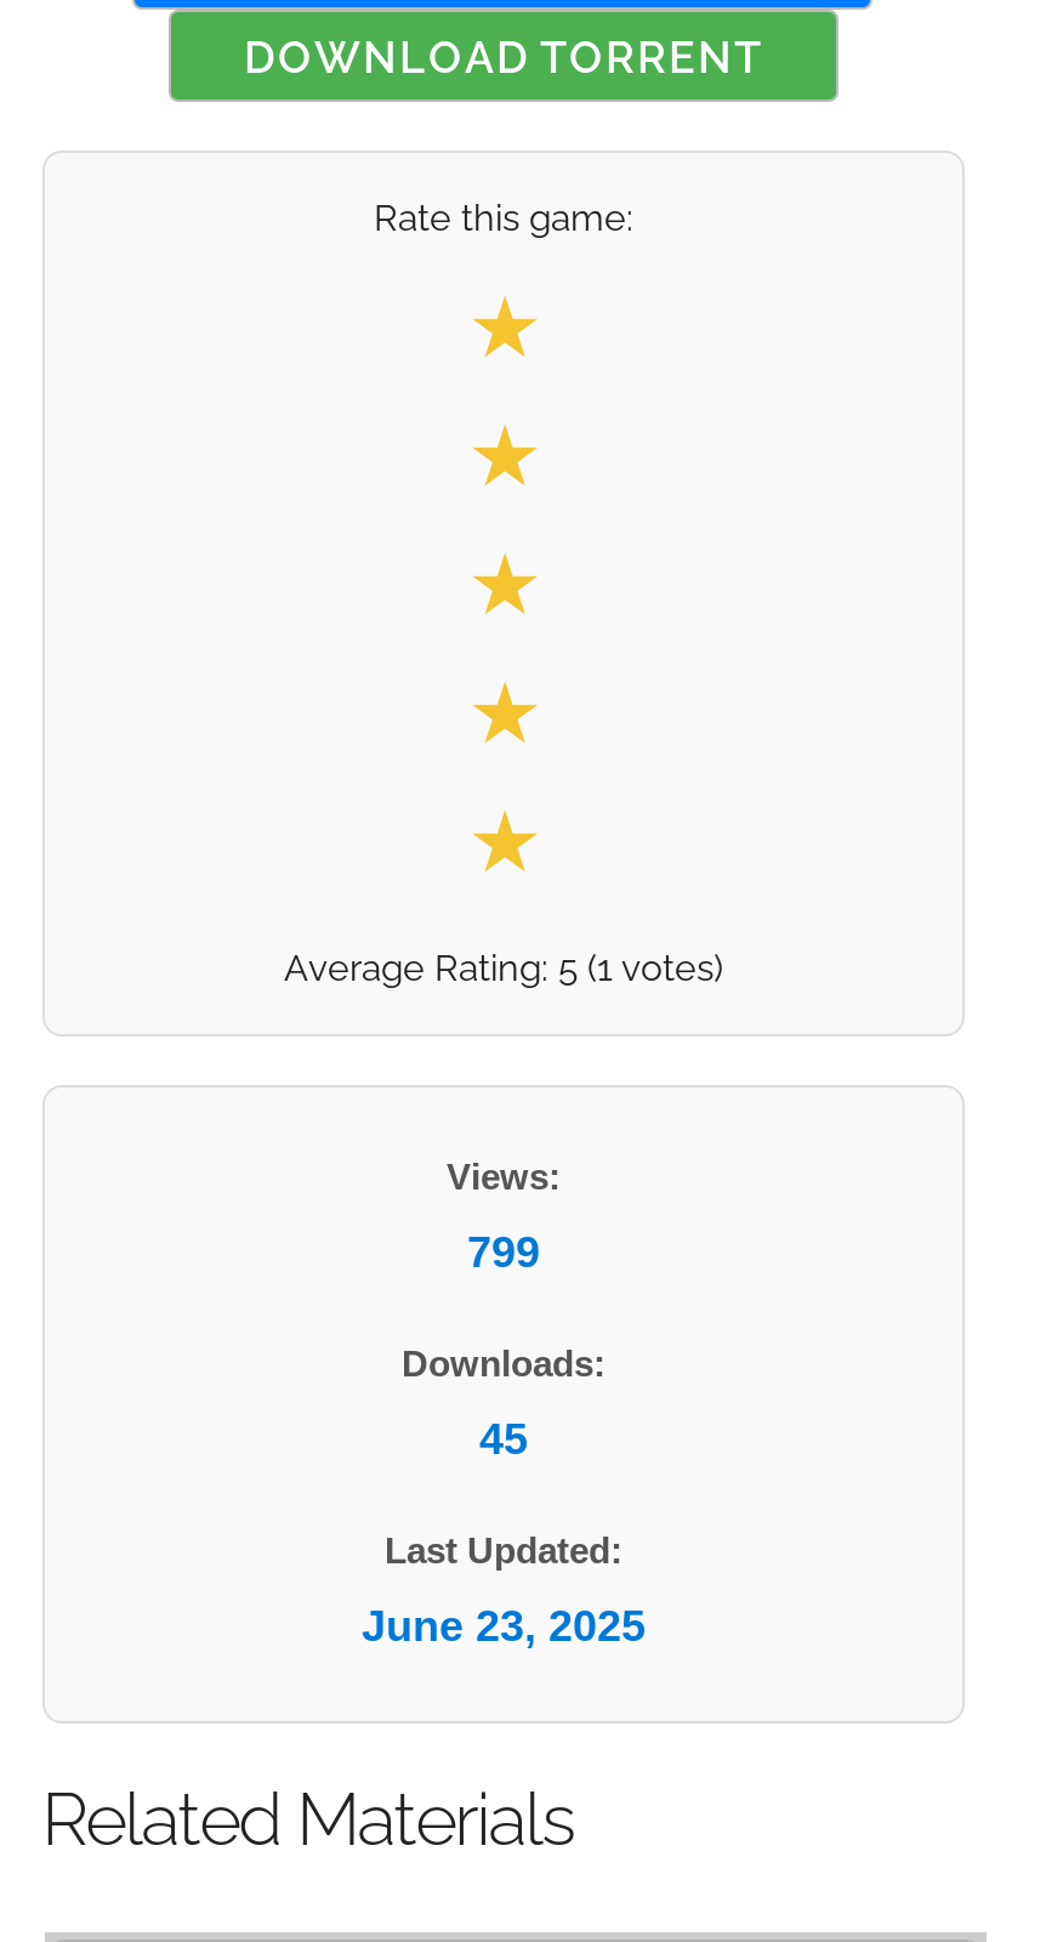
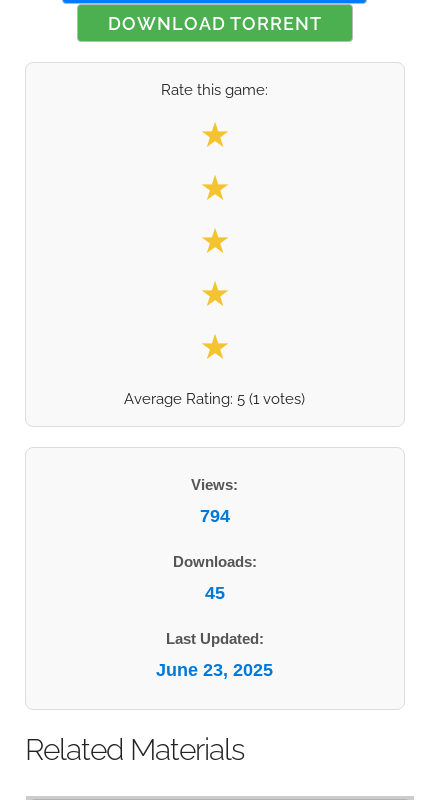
[467,1228,540,1277] 799 -> [200,506,230,526] 794

